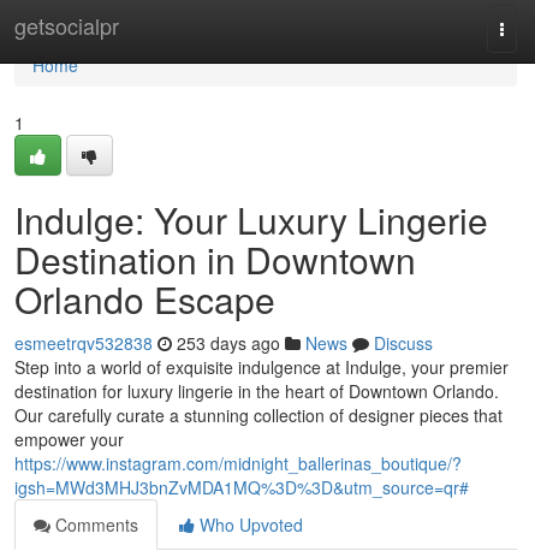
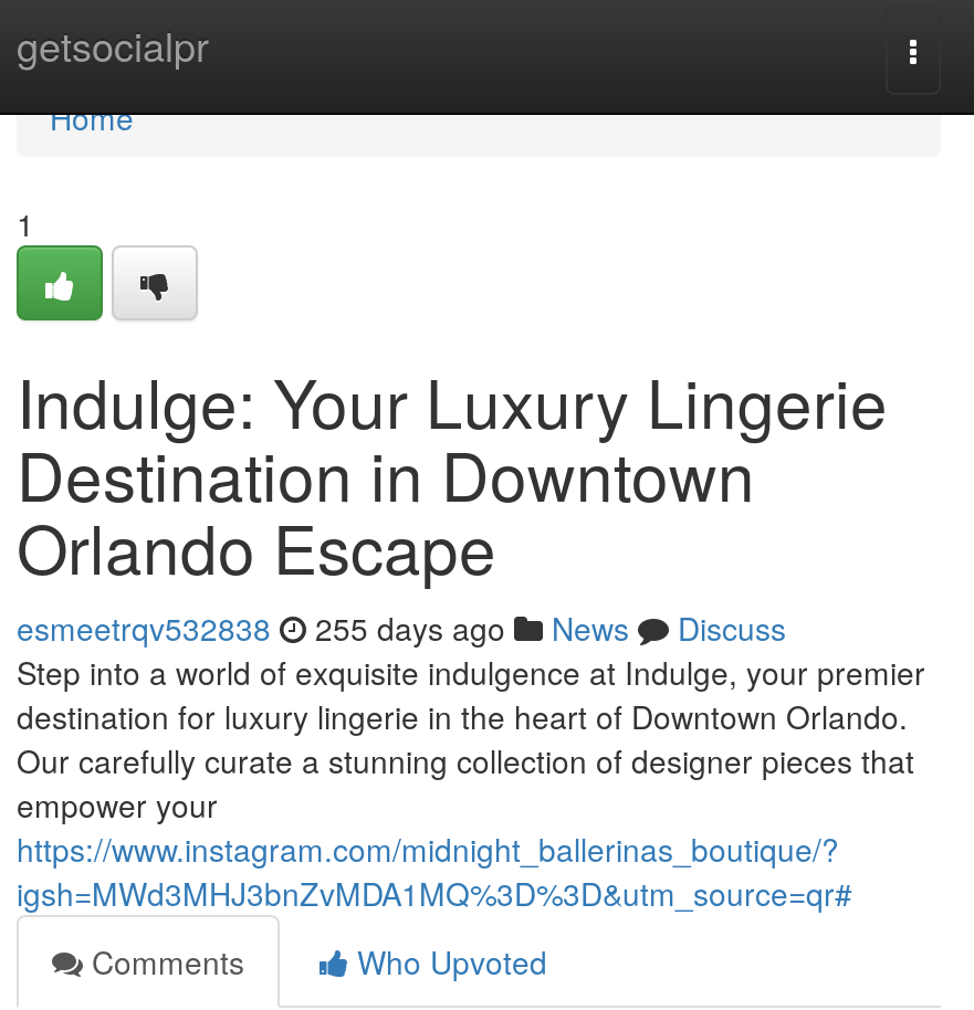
[14,331,433,355] esmeetrqv532838 253 days ago News Discuss -> [17,606,786,650] esmeetrqv532838 255 days ago News Discuss

